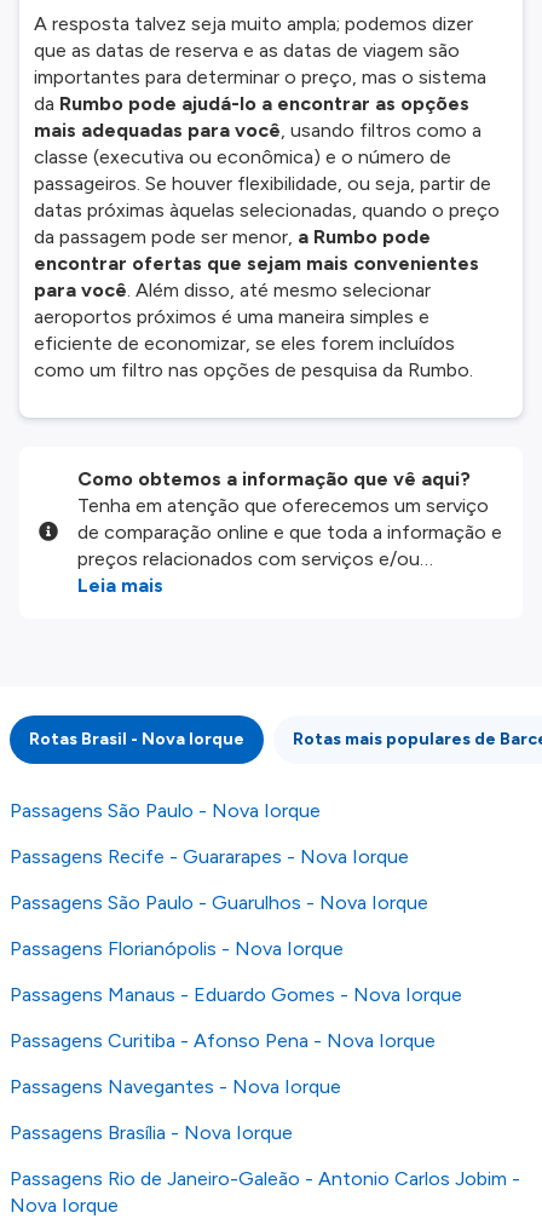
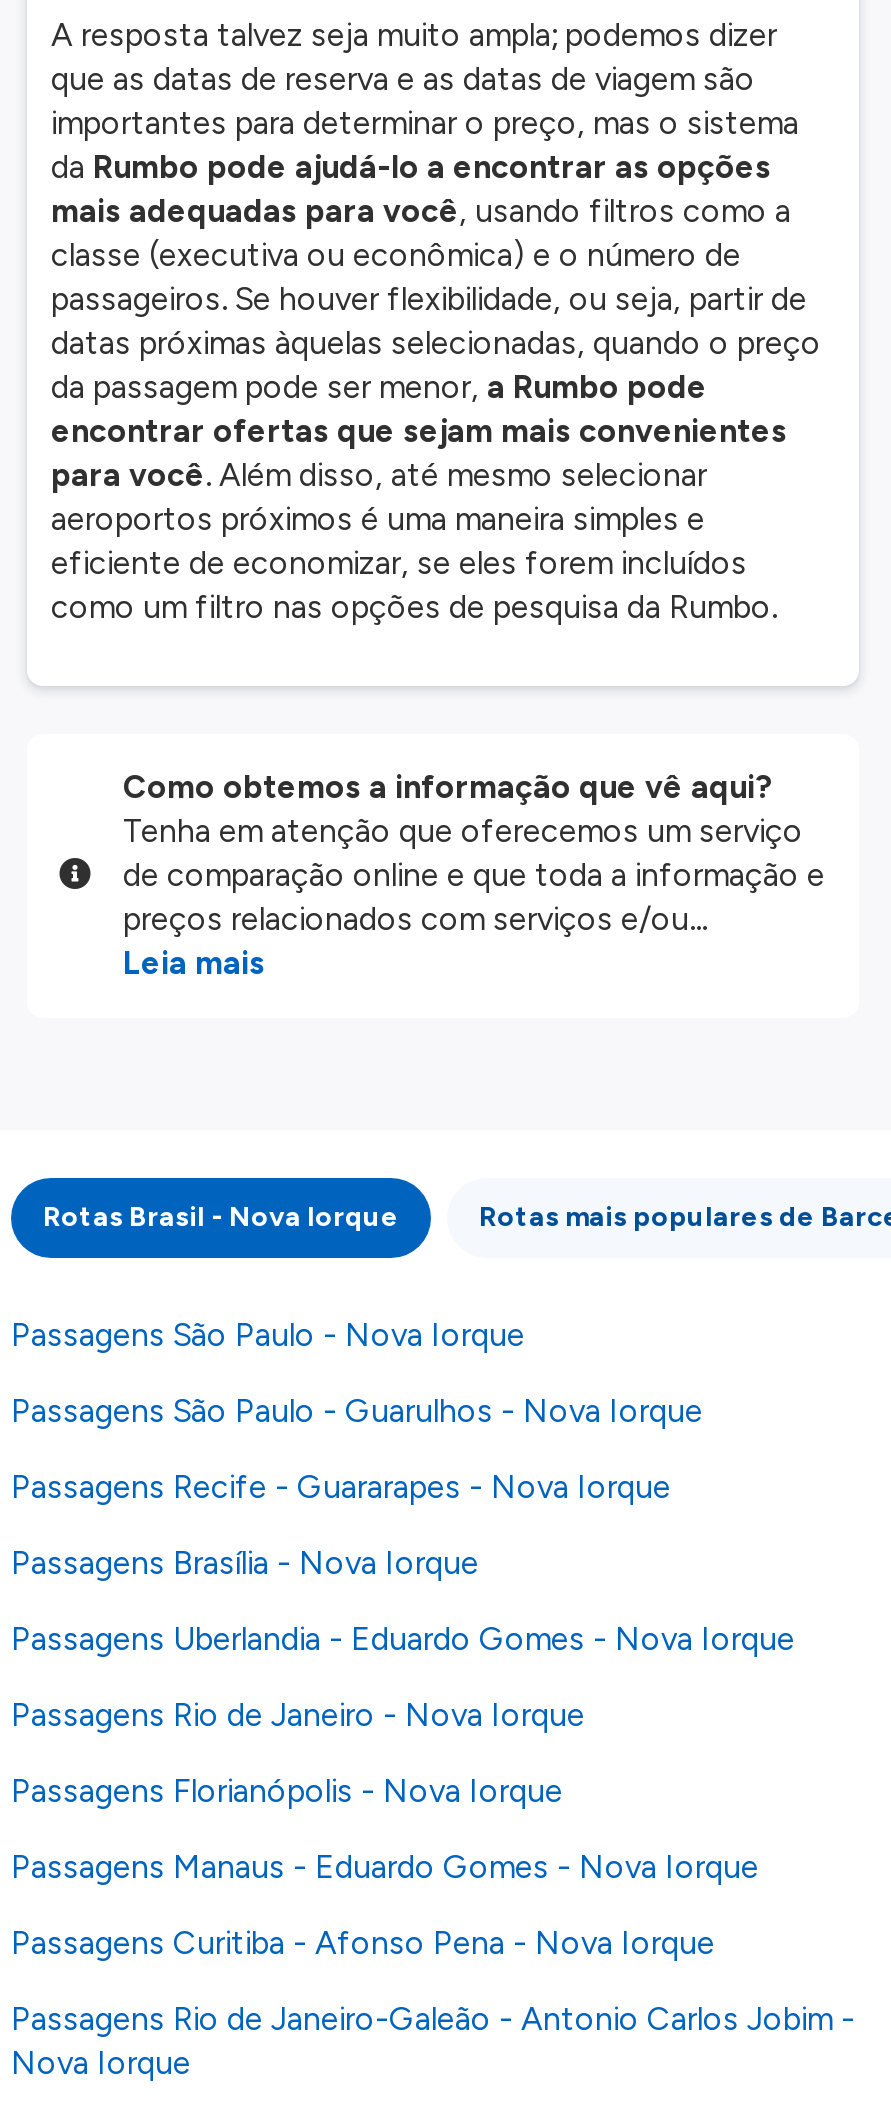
none -> [11,1620,795,1734] Passagens Uberlandia - Eduardo Gomes - Nova Iorque | Passagens Rio de Janeiro - Nova Iorque
moved [10,891,428,914] -> [11,1392,703,1430]: Passagens São Paulo - Guarulhos - Nova Iorque
moved [10,937,462,1052] -> [11,1772,759,1962]: Passagens Florianópolis - Nova Iorque | Passagens Manaus - Eduardo Gomes - Nova Iorque | Passagens Curitiba - Afonso Pena - Nova Iorque
[10,1075,341,1098] Passagens Navegantes - Nova Iorque -> none
moved [10,1121,293,1144] -> [11,1544,479,1582]: Passagens Brasília - Nova Iorque

